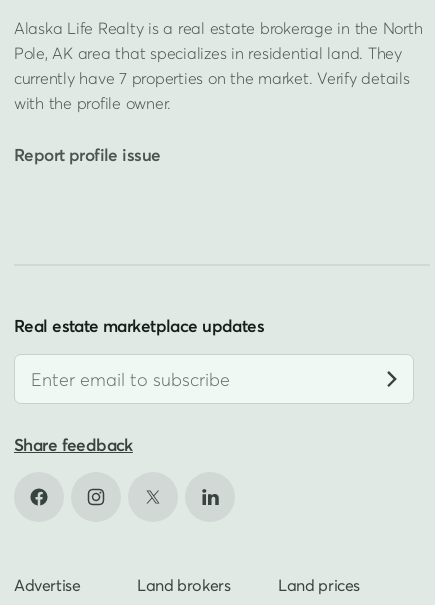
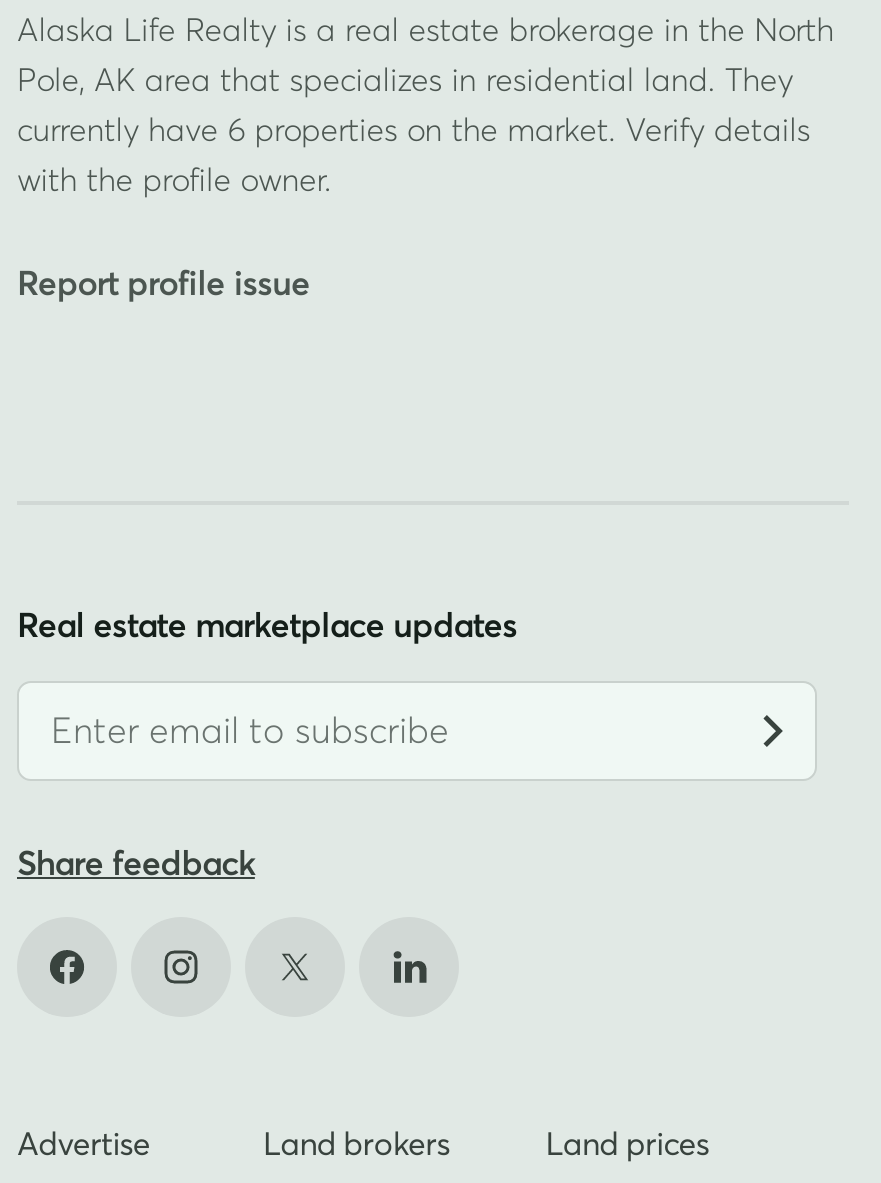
[14,68,410,88] currently have 7 properties on the market. Verify details -> [17,109,810,149] currently have 6 properties on the market. Verify details

